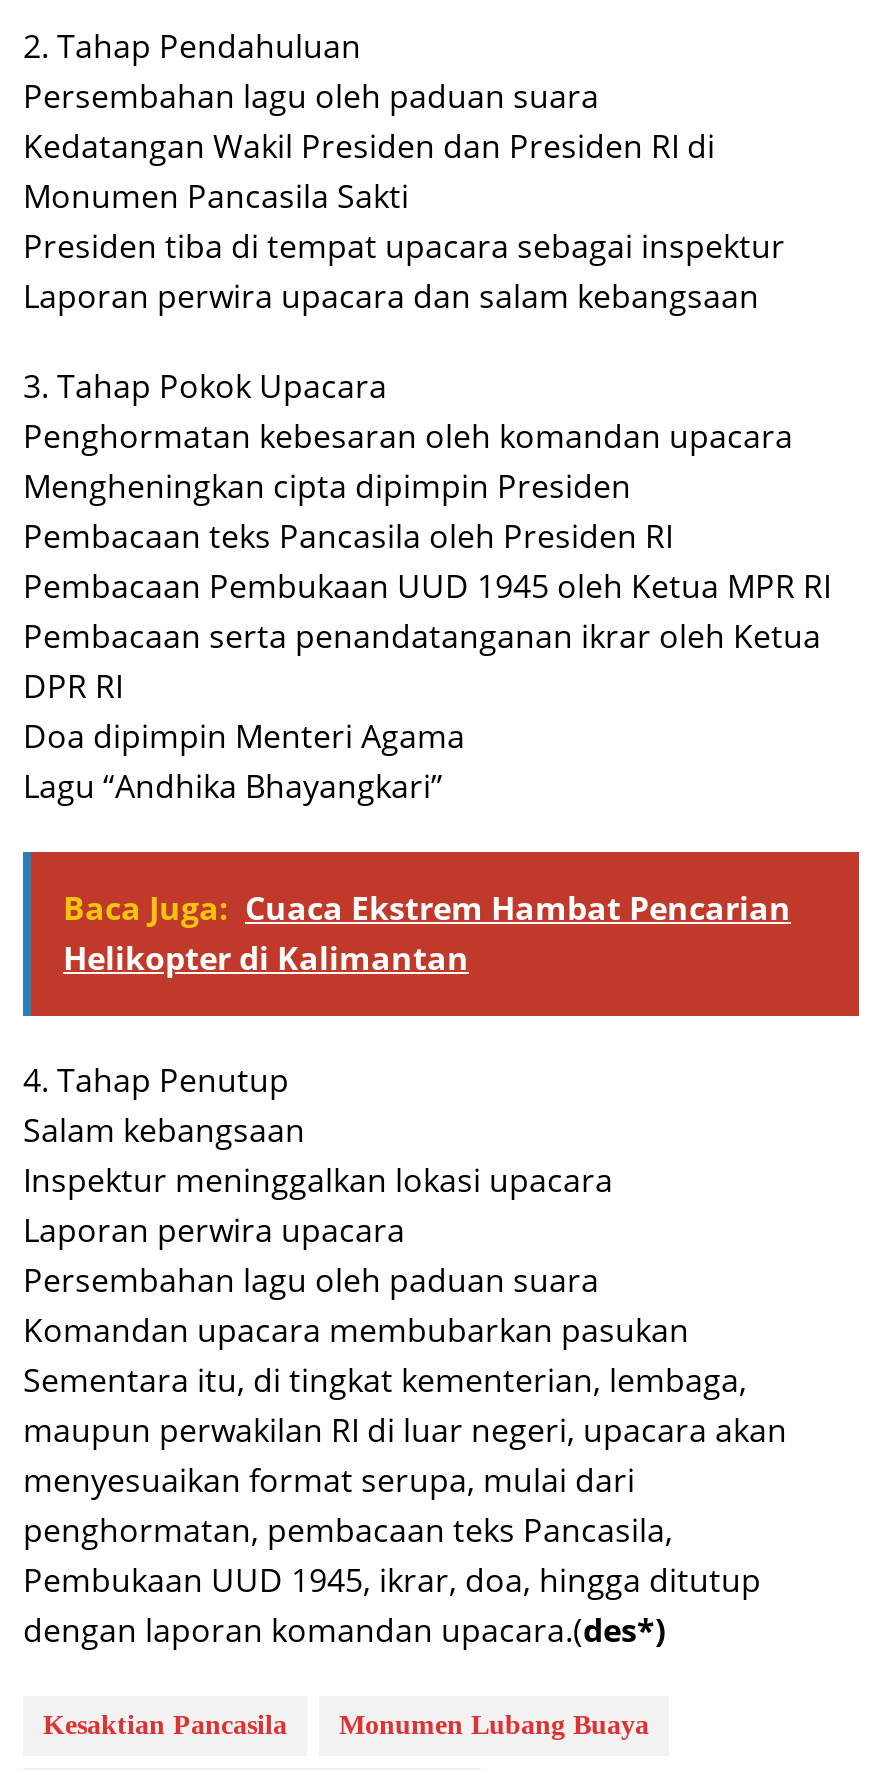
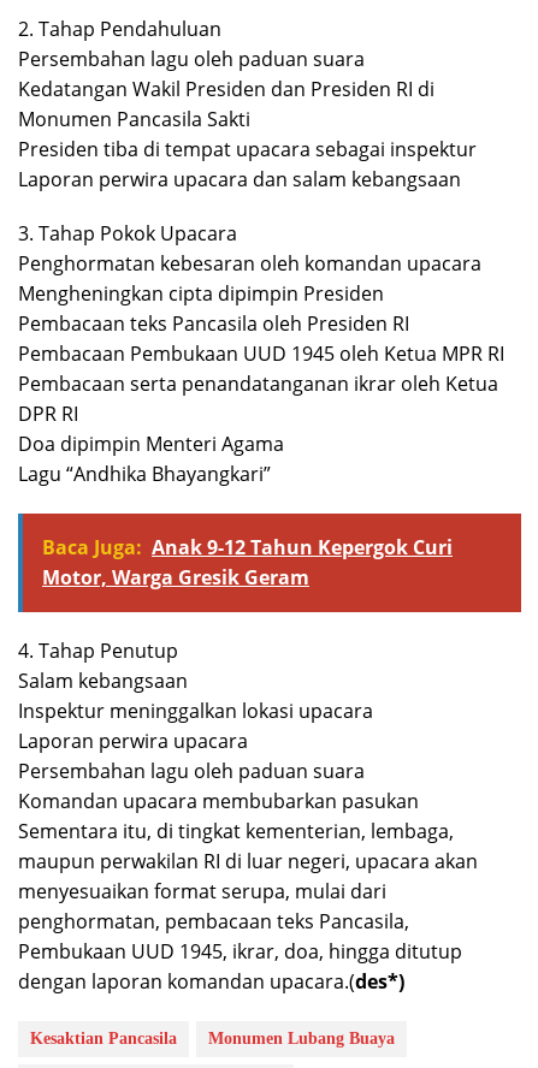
[63,887,791,981] Baca Juga: Cuaca Ekstrem Hambat Pencarian | Helikopter di Kalimantan -> [42,534,453,591] Baca Juga: Anak 9-12 Tahun Kepergok Curi | Motor, Warga Gresik Geram

